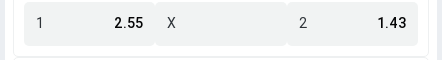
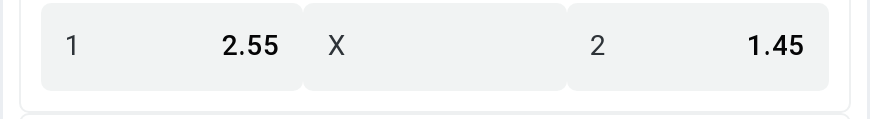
[377,15,406,31] 1.43 -> [747,29,805,61] 1.45

